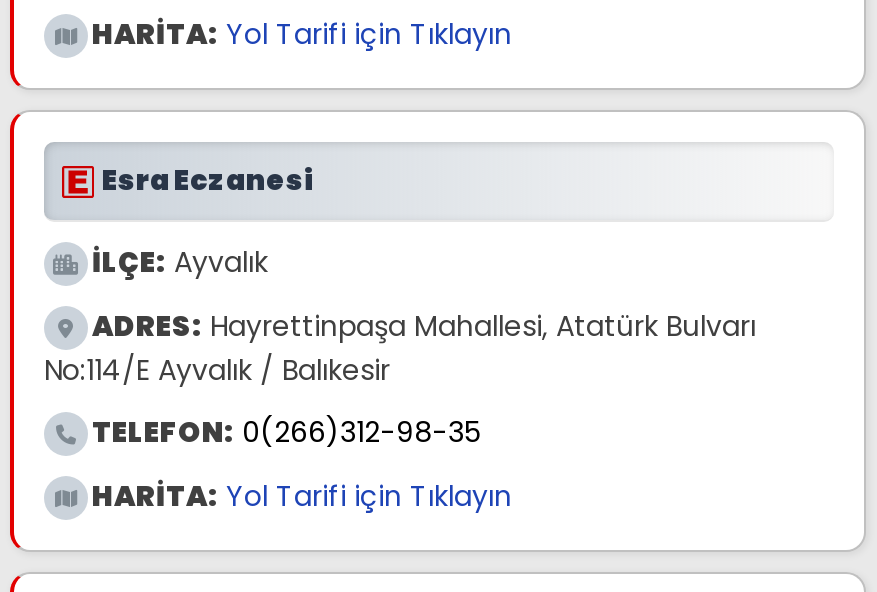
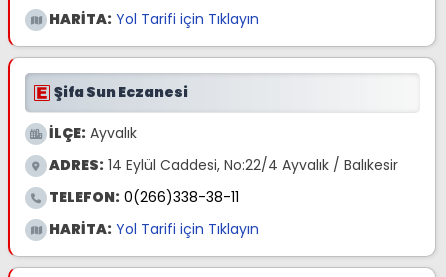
[102,160,314,200] Esra Eczanesi -> [54,82,188,102] Şifa Sun Eczanesi
[44,306,756,390] ADRES: Hayrettinpaşa Mahallesi, Atatürk Bulvarı | No:114/E Ayvalık / Balıkesir -> [47,155,398,175] ADRES: 14 Eylül Caddesi, No:22/4 Ayvalık / Balıkesir
[88,412,480,452] TELEFON: 0(266)312-98-35 -> [47,187,239,207] TELEFON: 0(266)338-38-11

